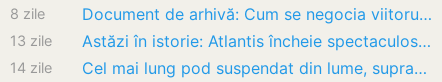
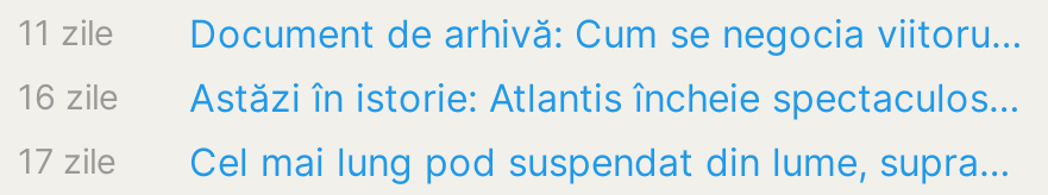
[10,5,45,22] 8 zile -> [18,12,113,52] 11 zile
[10,32,52,49] 13 zile -> [18,76,118,117] 16 zile
[10,59,52,76] 14 zile -> [18,140,115,181] 17 zile

